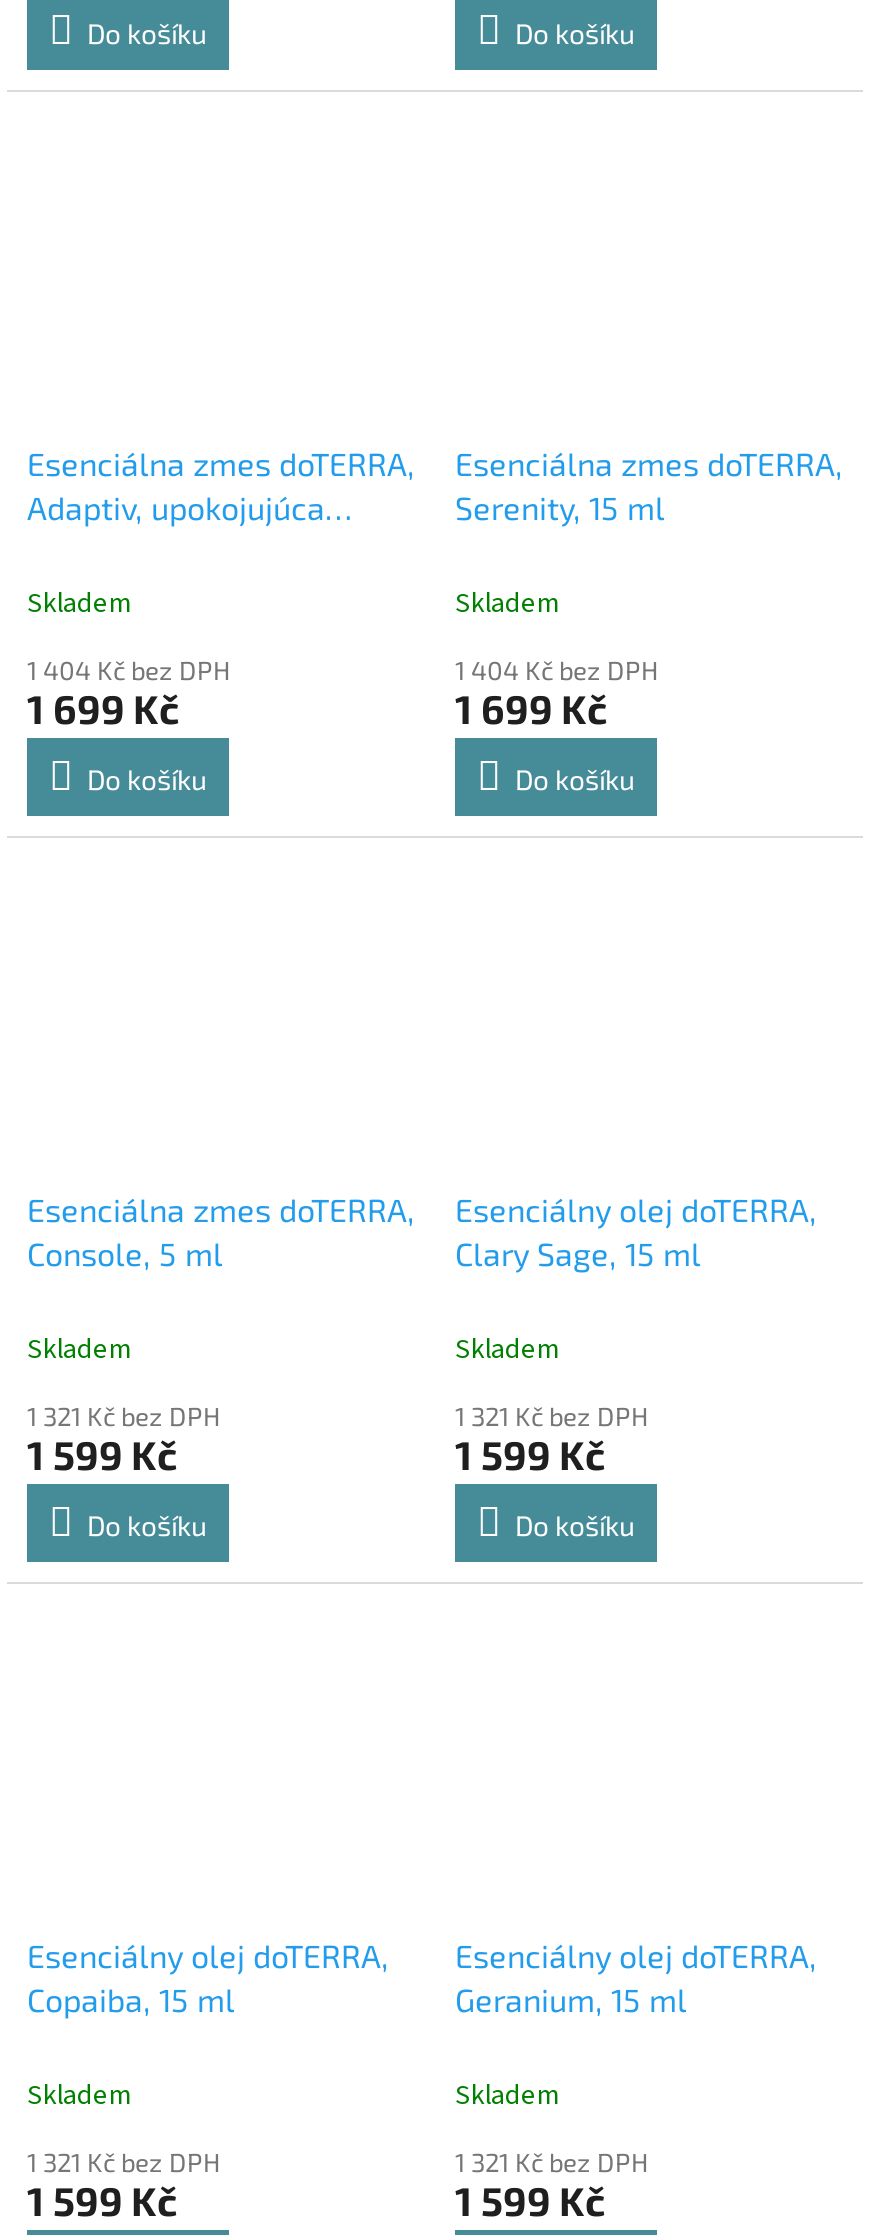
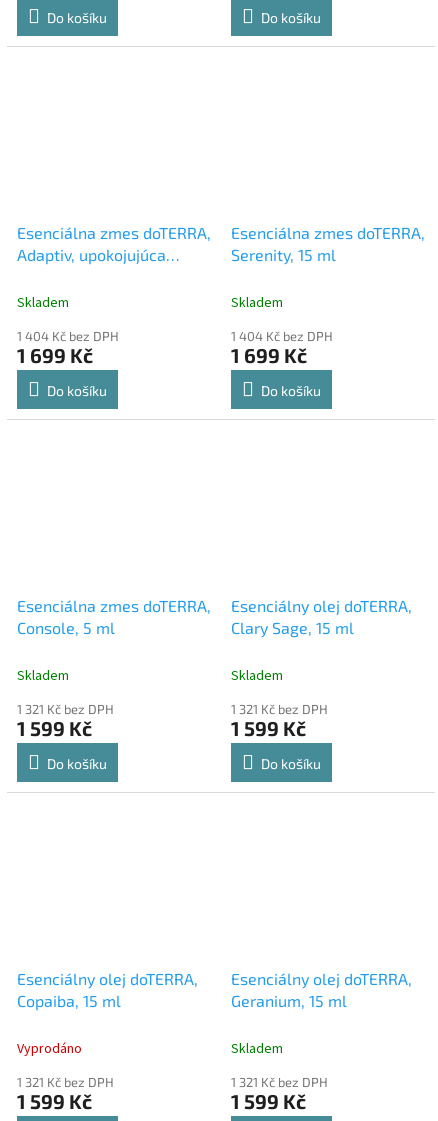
[27,2076,131,2116] Skladem -> [17,1039,82,1059] Vyprodáno

